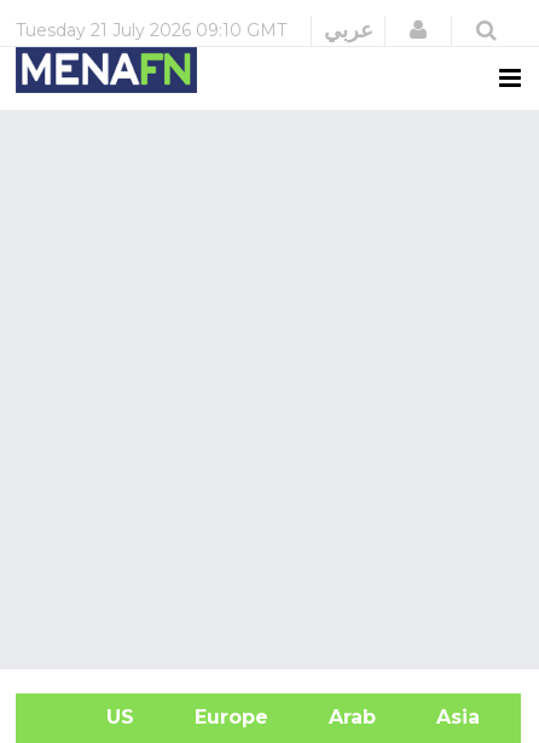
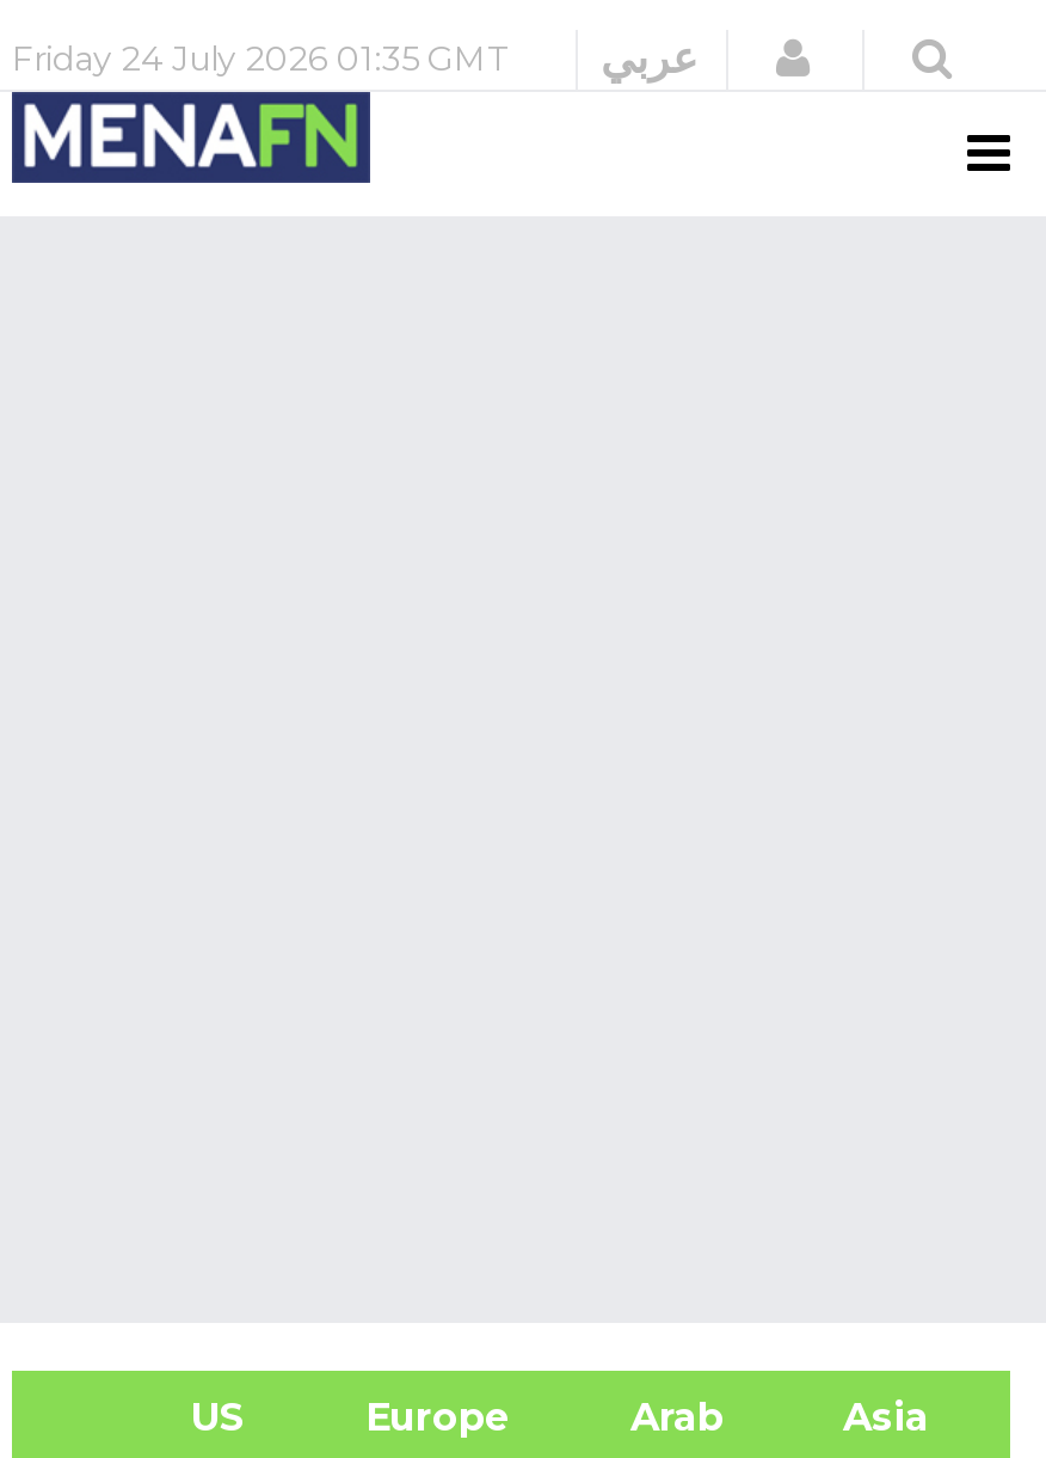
[16,19,286,41] Tuesday 21 July 2026 09:10 GMT -> [12,37,506,80] Friday 24 July 2026 01:35 GMT

